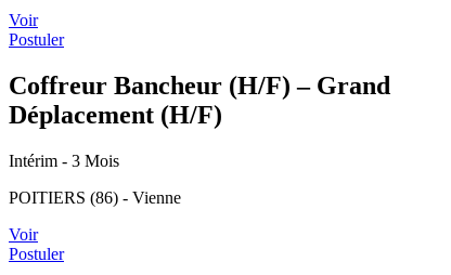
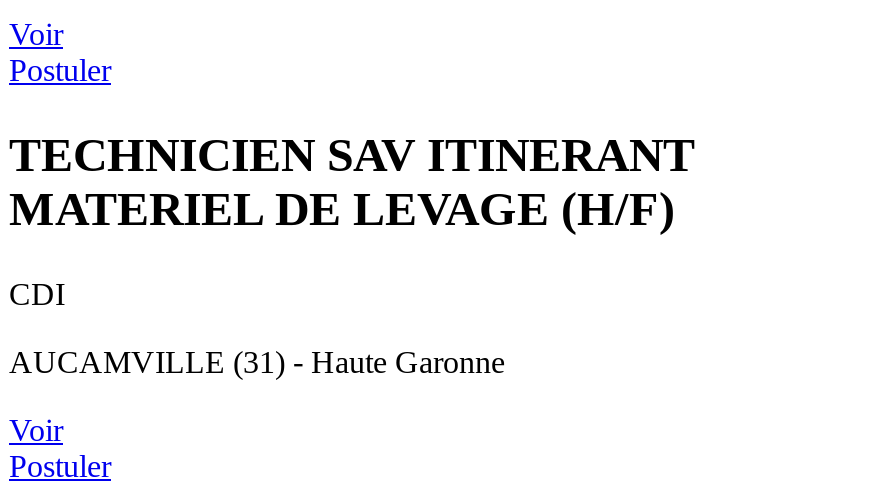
[9,71,390,129] Coffreur Bancheur (H/F) – Grand | Déplacement (H/F) -> [9,129,695,235] TECHNICIEN SAV ITINERANT | MATERIEL DE LEVAGE (H/F)
[9,151,119,170] Intérim - 3 Mois -> [9,277,65,311] CDI
[9,188,181,207] POITIERS (86) - Vienne -> [9,345,505,379] AUCAMVILLE (31) - Haute Garonne

